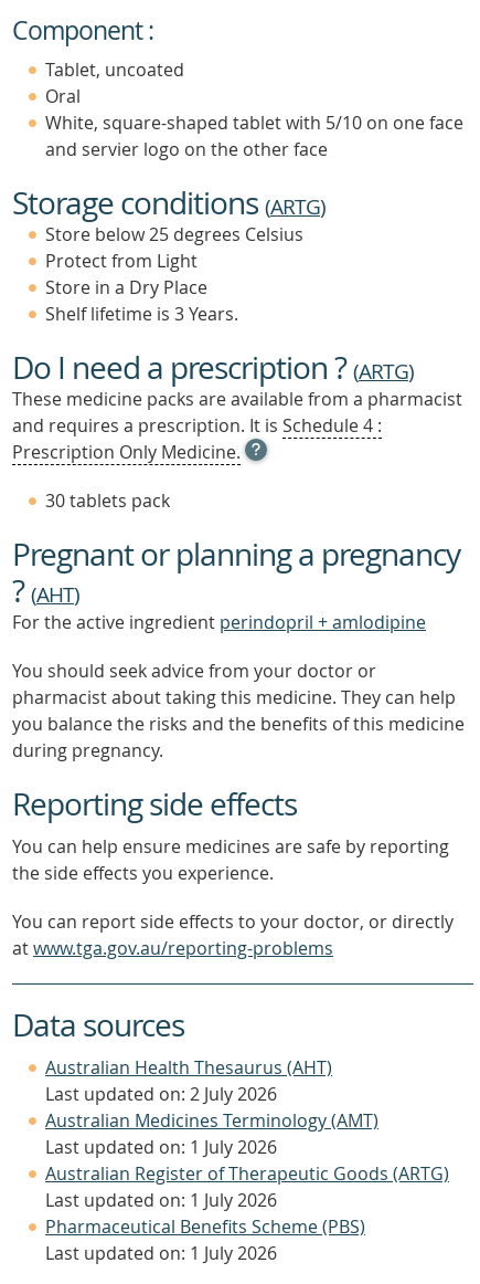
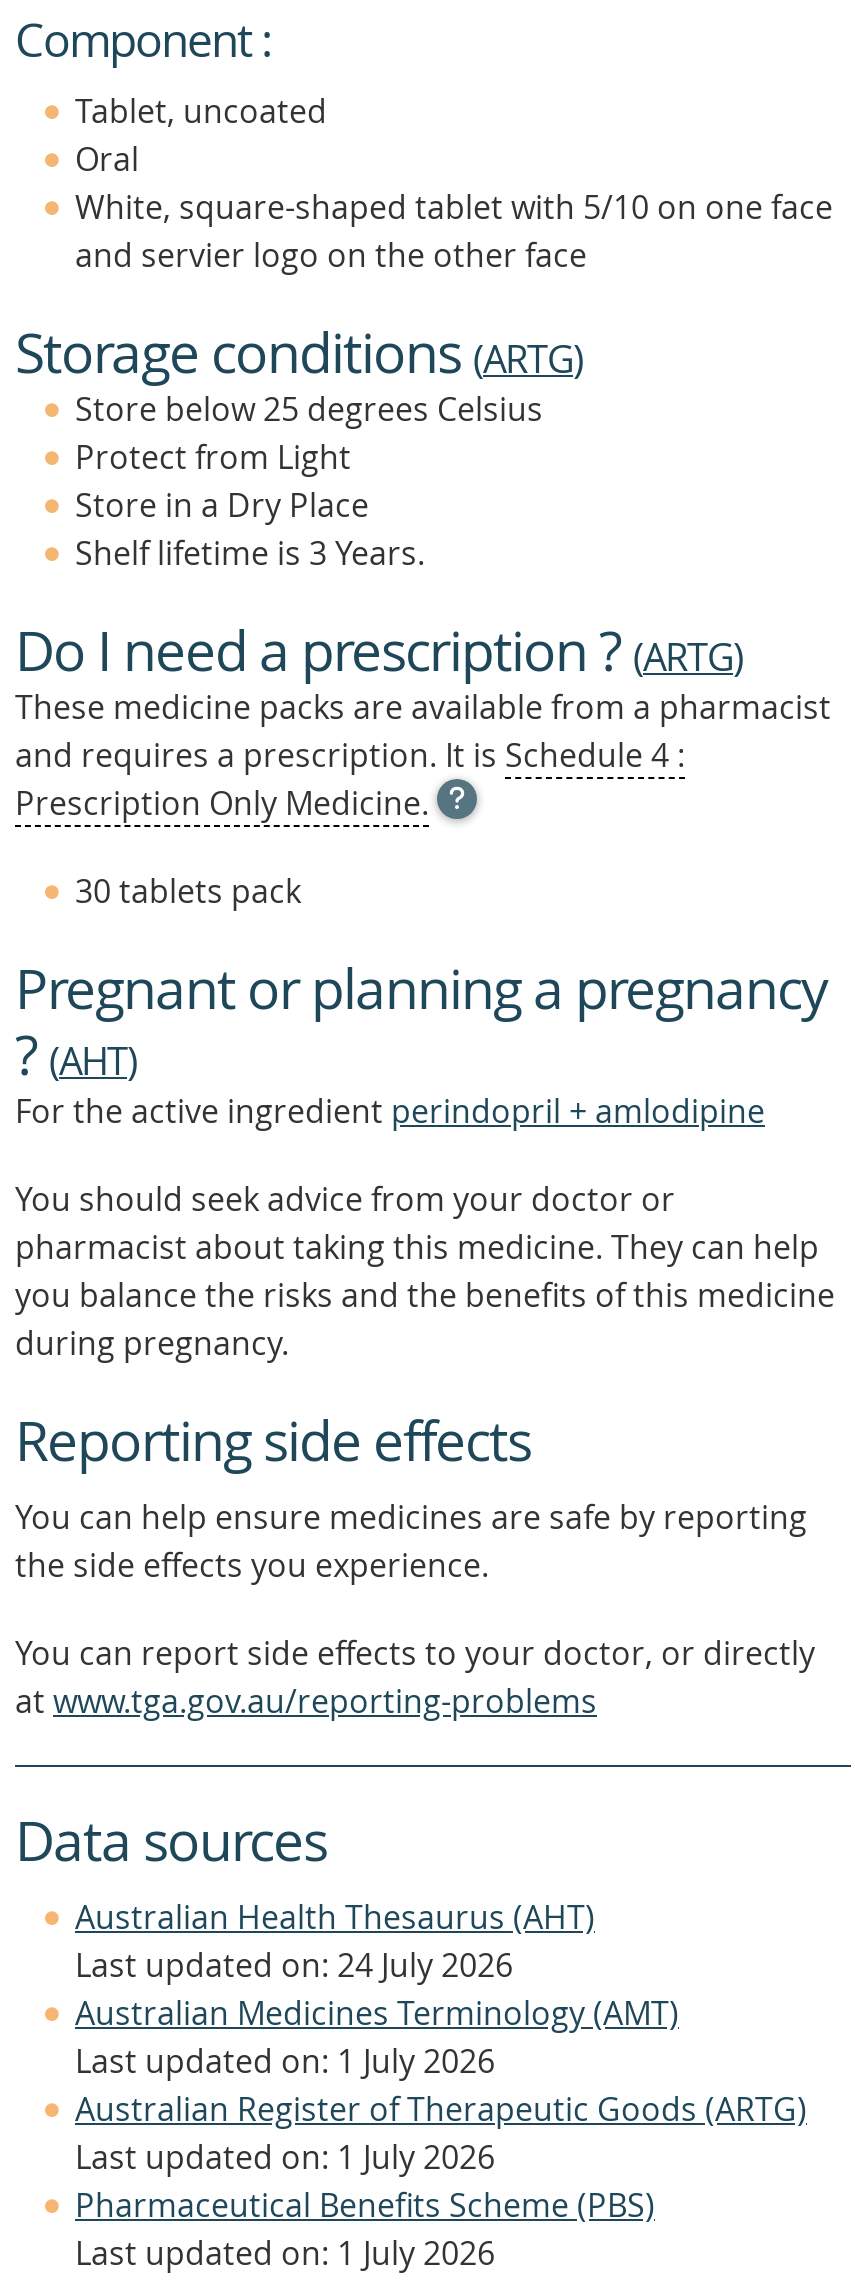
[45,1082,277,1106] Last updated on: 2 July 2026 -> [75,1943,513,1987] Last updated on: 24 July 2026

